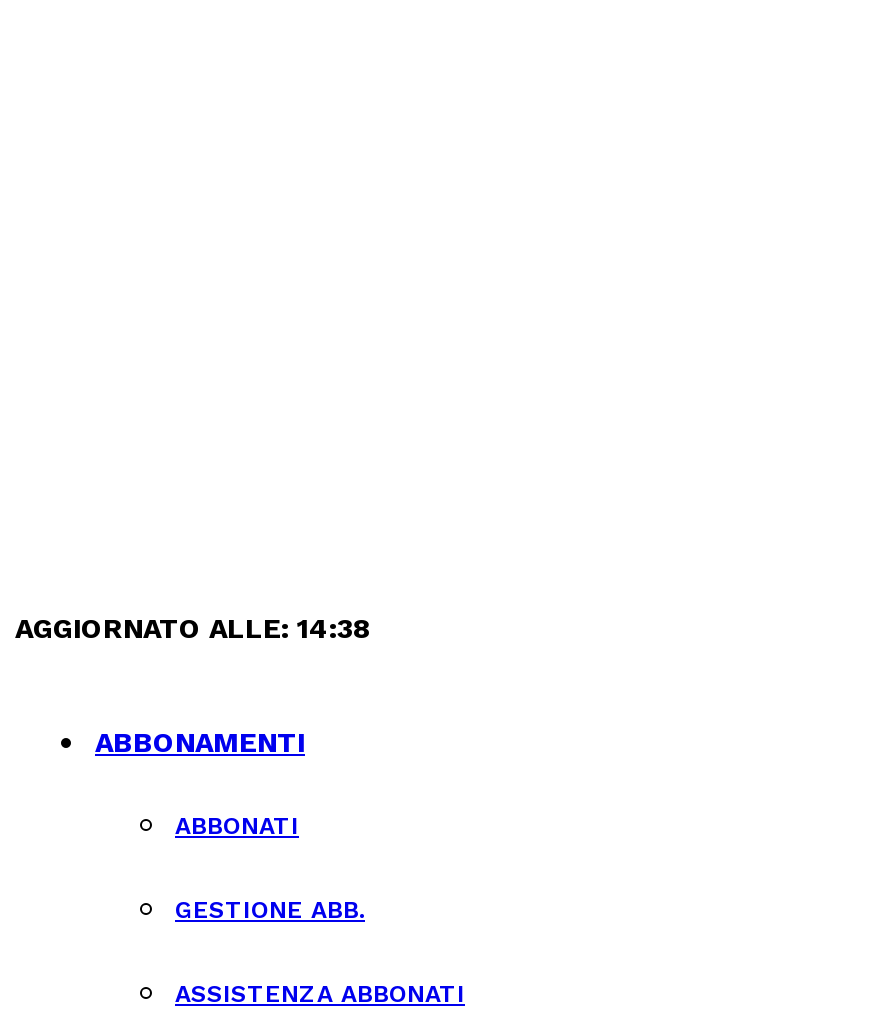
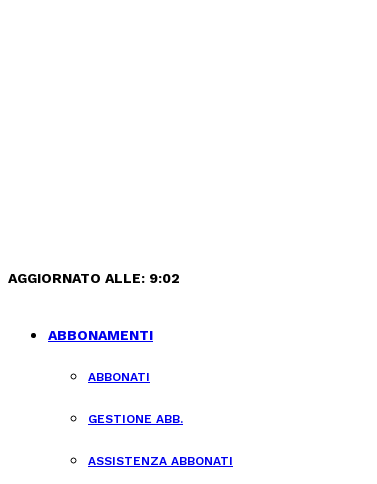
[15,612,371,644] AGGIORNATO ALLE: 14:38 -> [8,270,180,286] AGGIORNATO ALLE: 9:02

